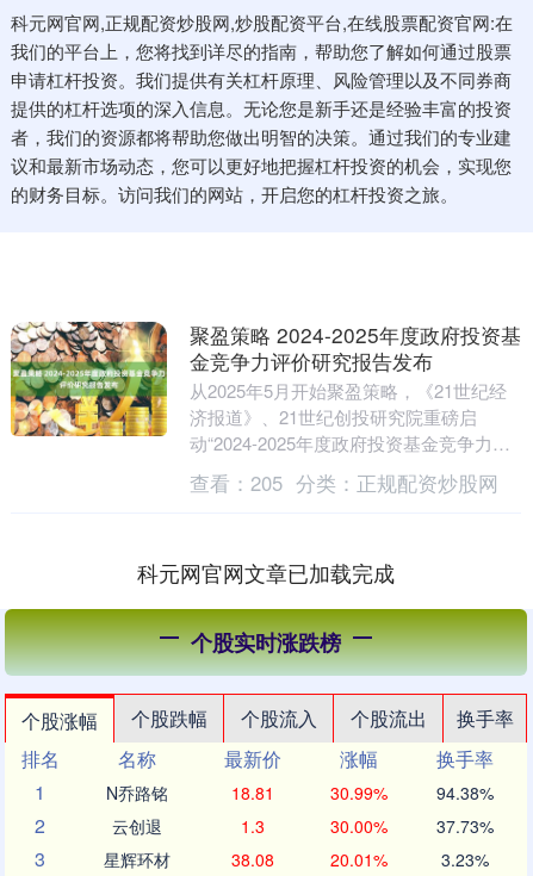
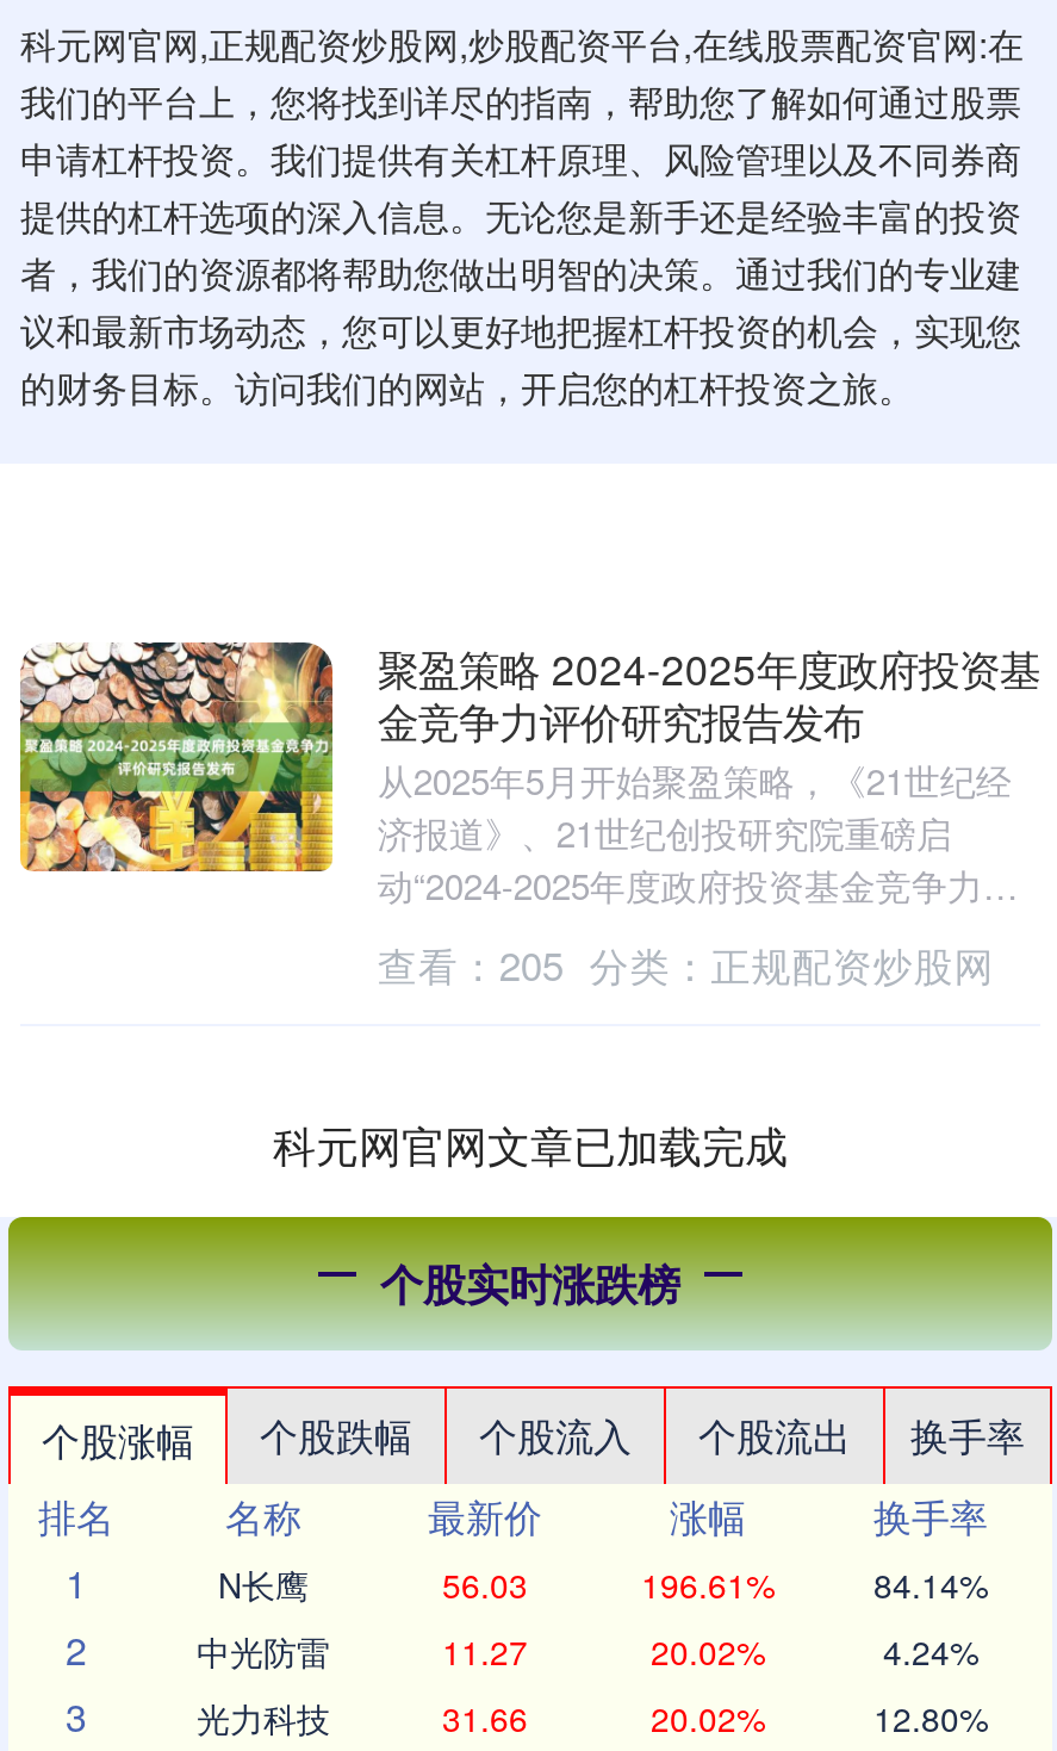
[106,781,493,804] N乔路铭 | 18.81 | 30.99% | 94.38% -> [218,1560,988,1608] N长鹰 | 56.03 | 196.61% | 84.14%
[112,814,493,838] 云创退 | 1.3 | 30.00% | 37.73% -> [197,1627,978,1675] 中光防雷 | 11.27 | 20.02% | 4.24%
[104,847,488,871] 星辉环材 | 38.08 | 20.01% | 3.23% -> [197,1694,988,1741] 光力科技 | 31.66 | 20.02% | 12.80%

